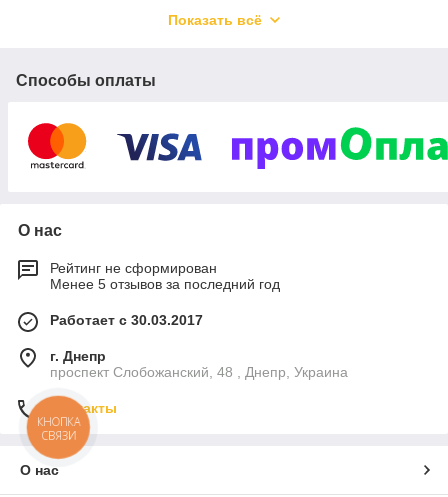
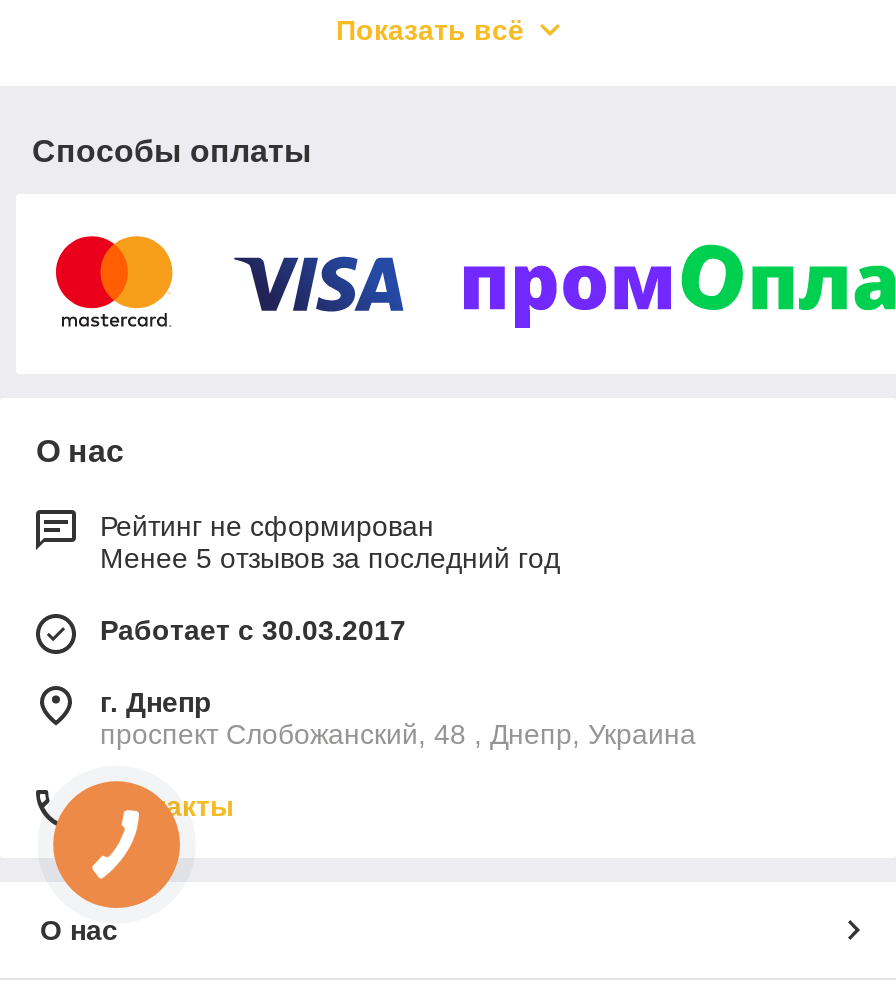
[37,415,80,443] КНОПКА | СВЯЗИ -> none

